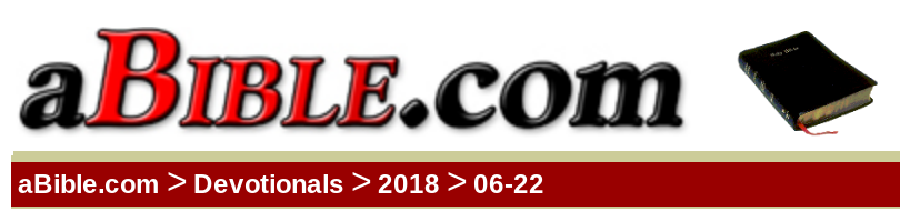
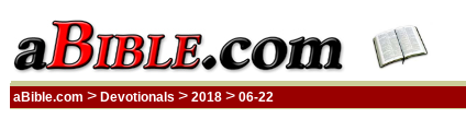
[736,29,880,138] [image] -> [369,22,437,73] [image]

